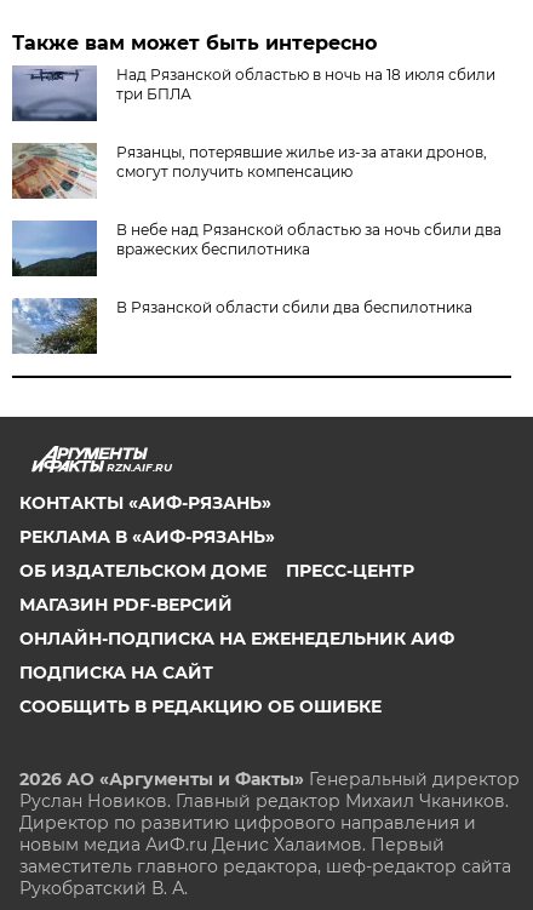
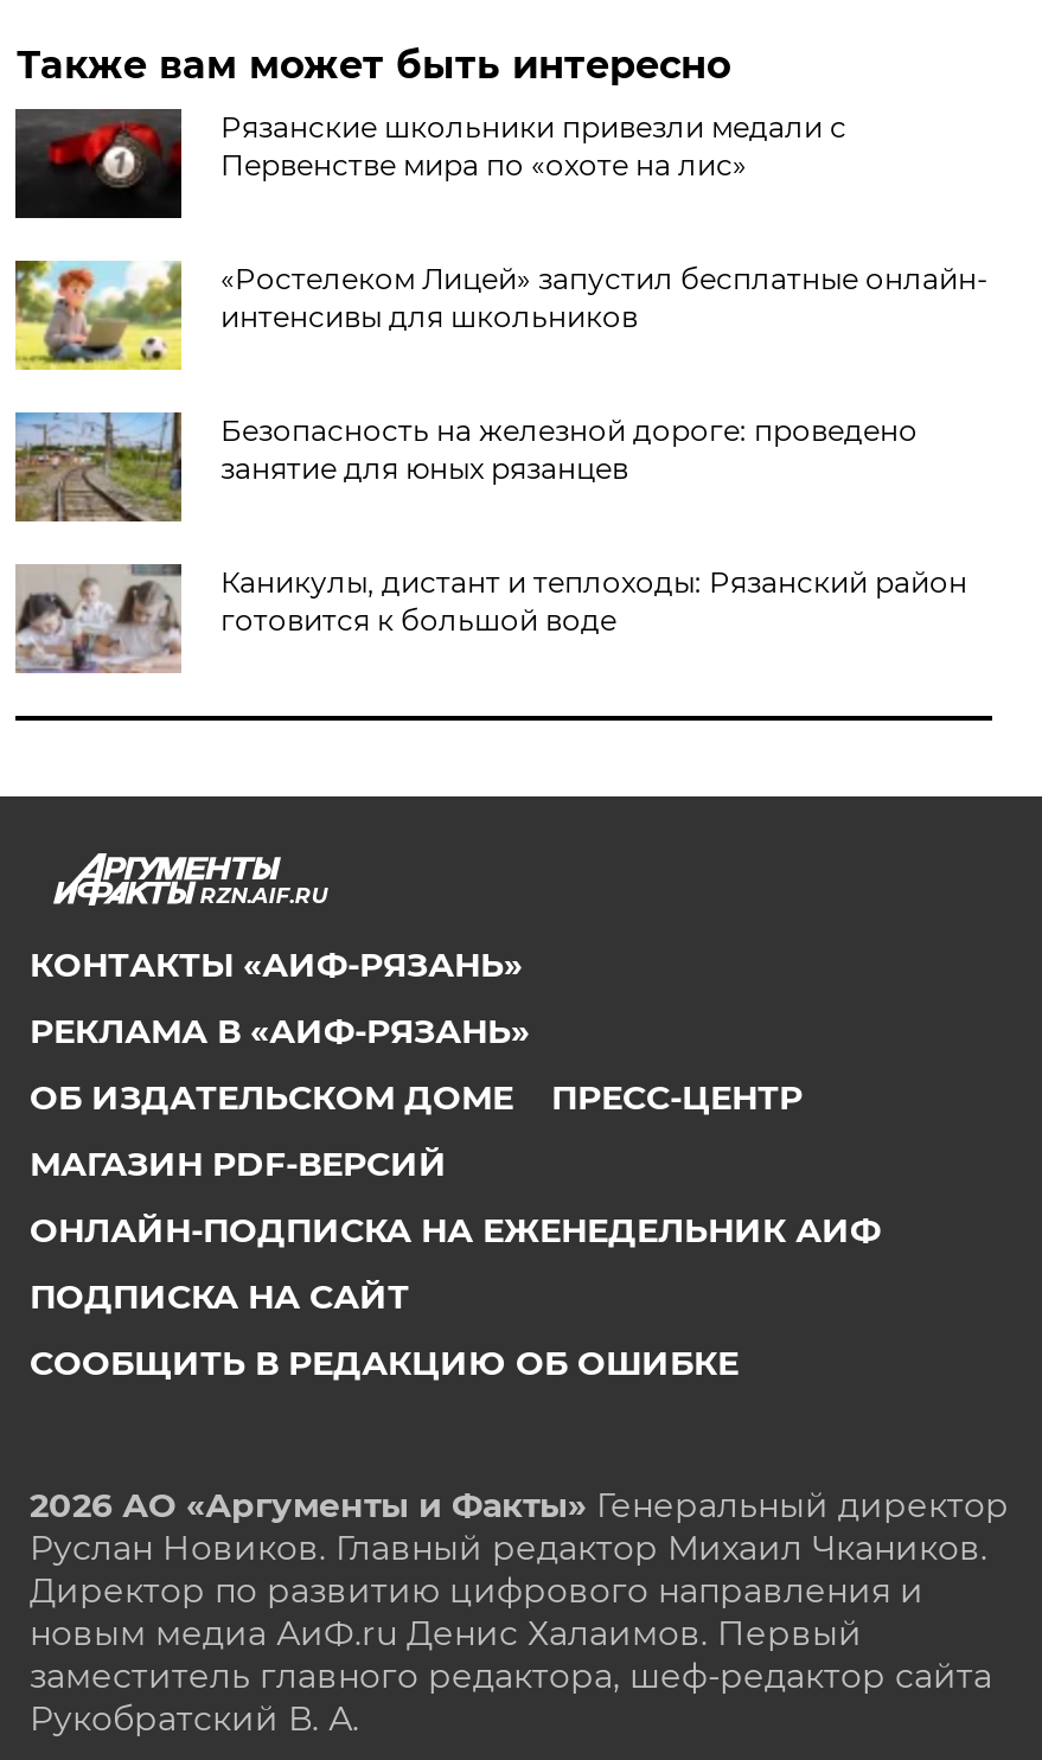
[11,65,496,122] [image] | Над Рязанской областью в ночь на 18 июля сбили | три БПЛА -> [13,107,846,218] [image] | Рязанские школьники привезли медали с | Первенстве мира по «охоте на лис»
[11,142,487,200] [image] | Рязанцы, потерявшие жилье из-за атаки дронов, | смогут получить компенсацию -> [13,258,988,372] [image] | «Ростелеком Лицей» запустил бесплатные онлайн- | интенсивы для школьников
[11,221,502,277] [image] | В небе над Рязанской областью за ночь сбили два | вражеских беспилотника -> [13,410,917,524] [image] | Безопасность на железной дороге: проведено | занятие для юных рязанцев
[12,297,473,355] [image] | В Рязанской области сбили два беспилотника -> [15,564,967,673] [image] | Каникулы, дистант и теплоходы: Рязанский район | готовится к большой воде

